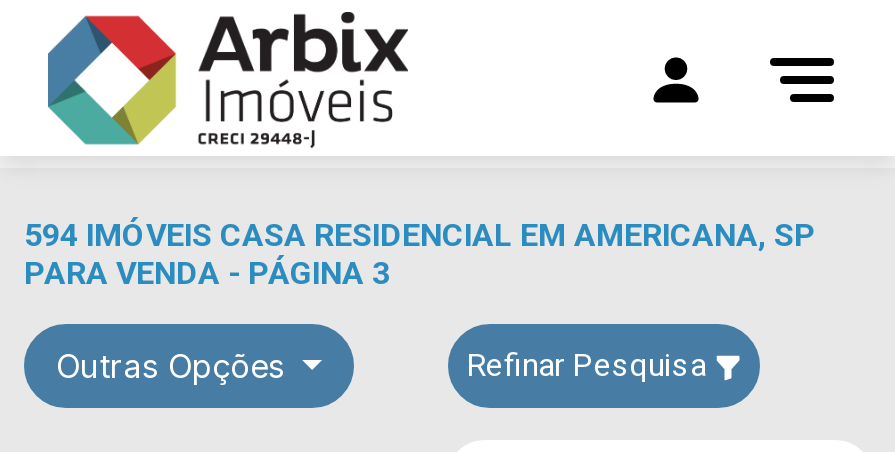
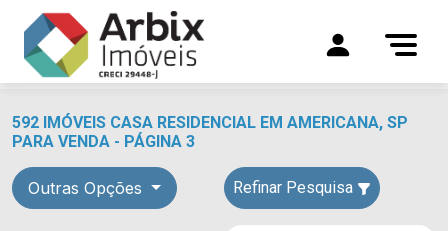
[24,216,816,254] 594 IMÓVEIS CASA RESIDENCIAL EM AMERICANA, SP -> [12,113,408,132] 592 IMÓVEIS CASA RESIDENCIAL EM AMERICANA, SP

